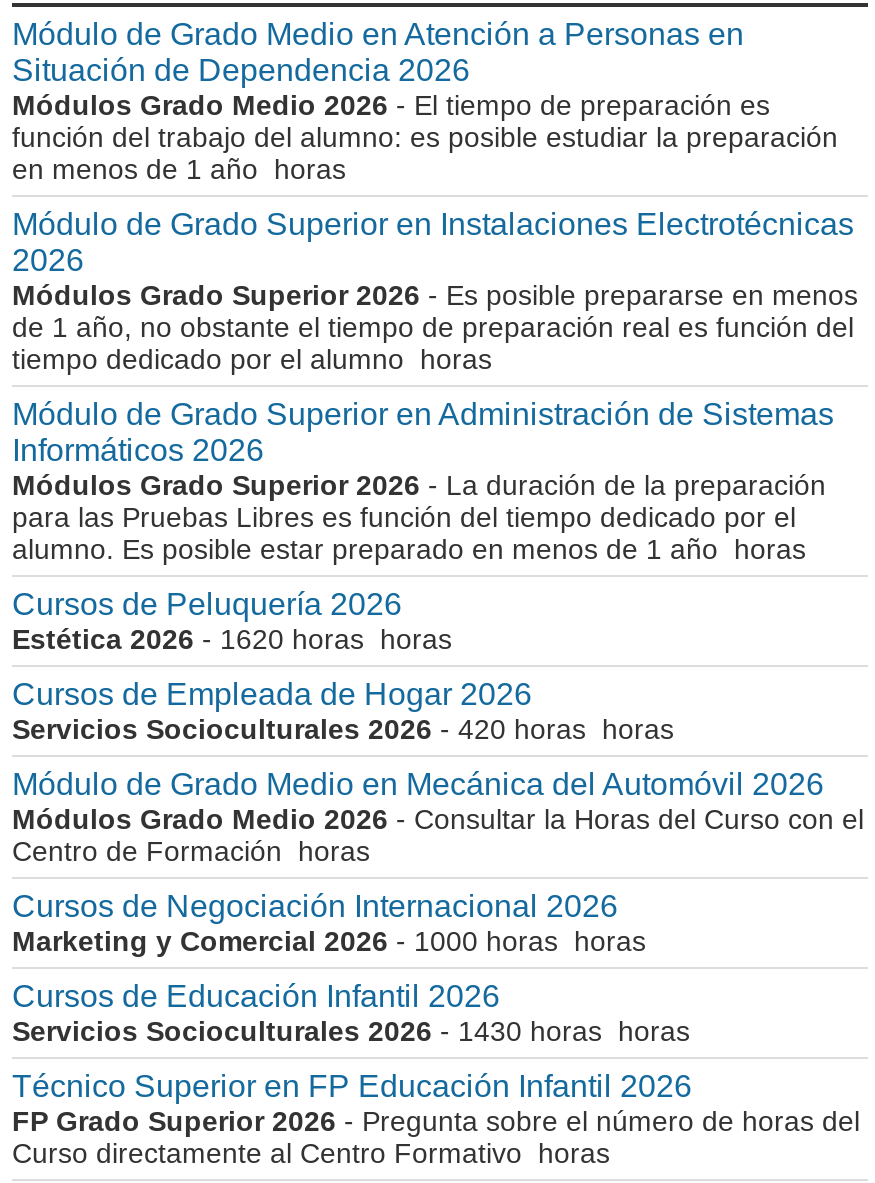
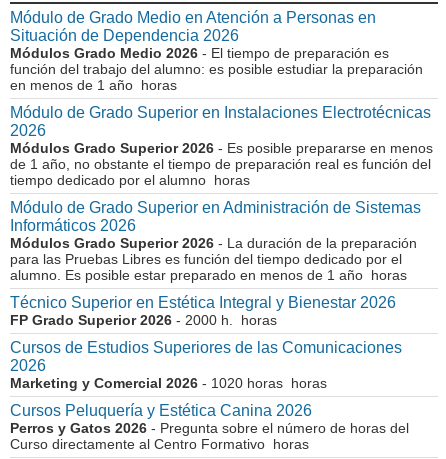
[12,587,864,1137] Cursos de Peluquería 2026 | Estética 2026 - 1620 horas horas | Cursos de Empleada de Hogar 2026 | Servicios Socioculturales 2026 - 420 horas horas | Módulo de Grado Medio en Mecánica del Automóvil 2026 | Módulos Grado Medio 2026 - Consultar la Horas del Curso con el | Centro de Formación horas | Cursos de Negociación Internacional 2026 | Marketing y Comercial 2026 - 1000 horas horas | Cursos de Educación Infantil 2026 | Servicios Socioculturales 2026 - 1430 horas horas | Técnico Superior en FP Educación Infantil 2026 | FP Grado Superior 2026 - Pregunta sobre el número de horas del -> [10,294,409,436] Técnico Superior en Estética Integral y Bienestar 2026 | FP Grado Superior 2026 - 2000 h. horas | Cursos de Estudios Superiores de las Comunicaciones | 2026 | Marketing y Comercial 2026 - 1020 horas horas | Cursos Peluquería y Estética Canina 2026 | Perros y Gatos 2026 - Pregunta sobre el número de horas del

